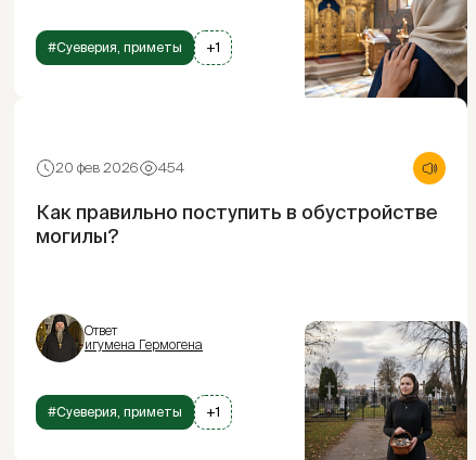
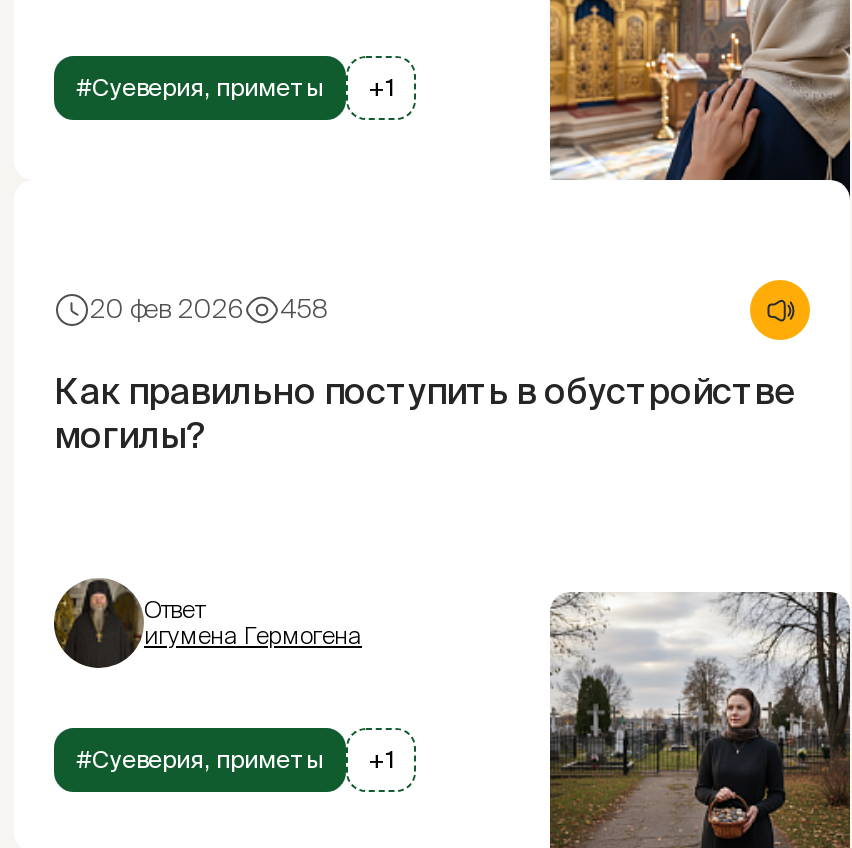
[55,159,184,176] 20 фев 2026 454 -> [90,294,326,324] 20 фев 2026 458

